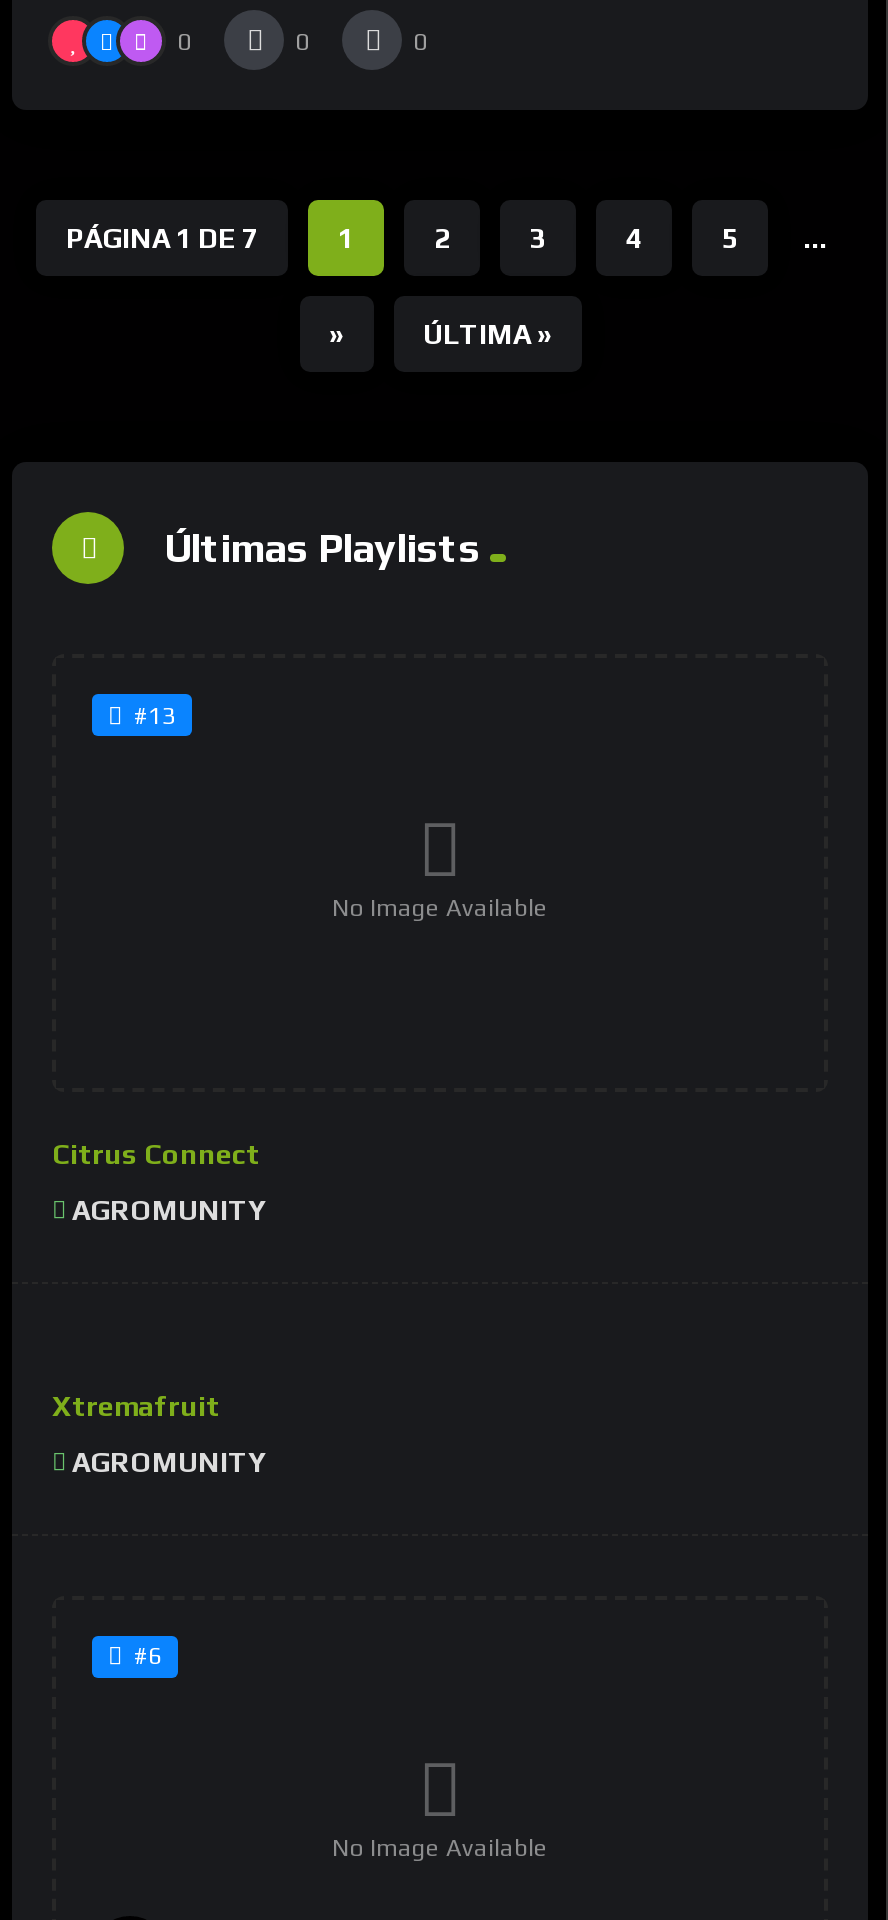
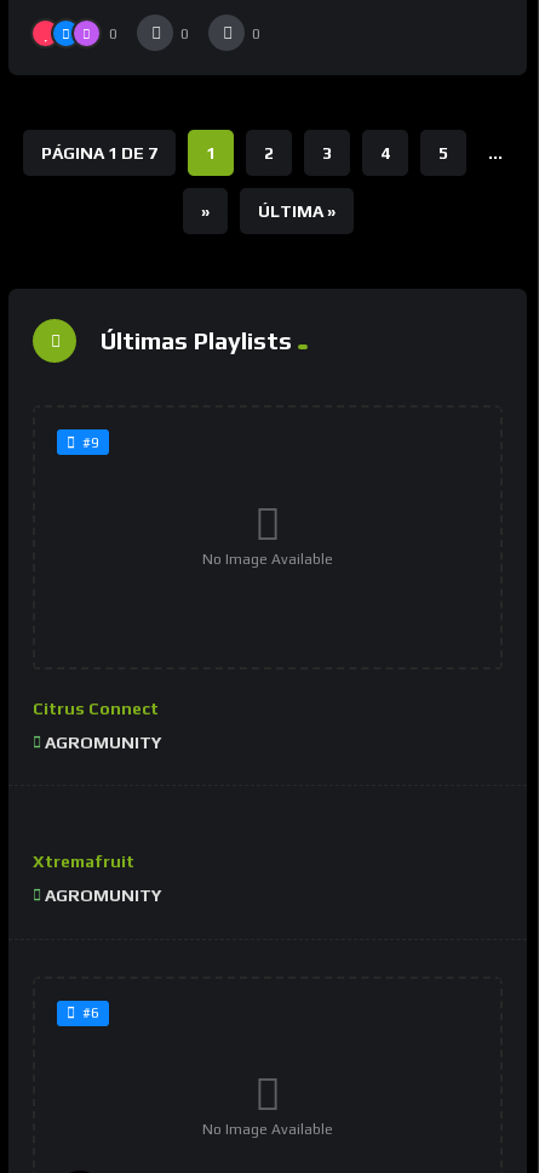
[134,702,176,730] #13 -> [82,434,99,451] #9

